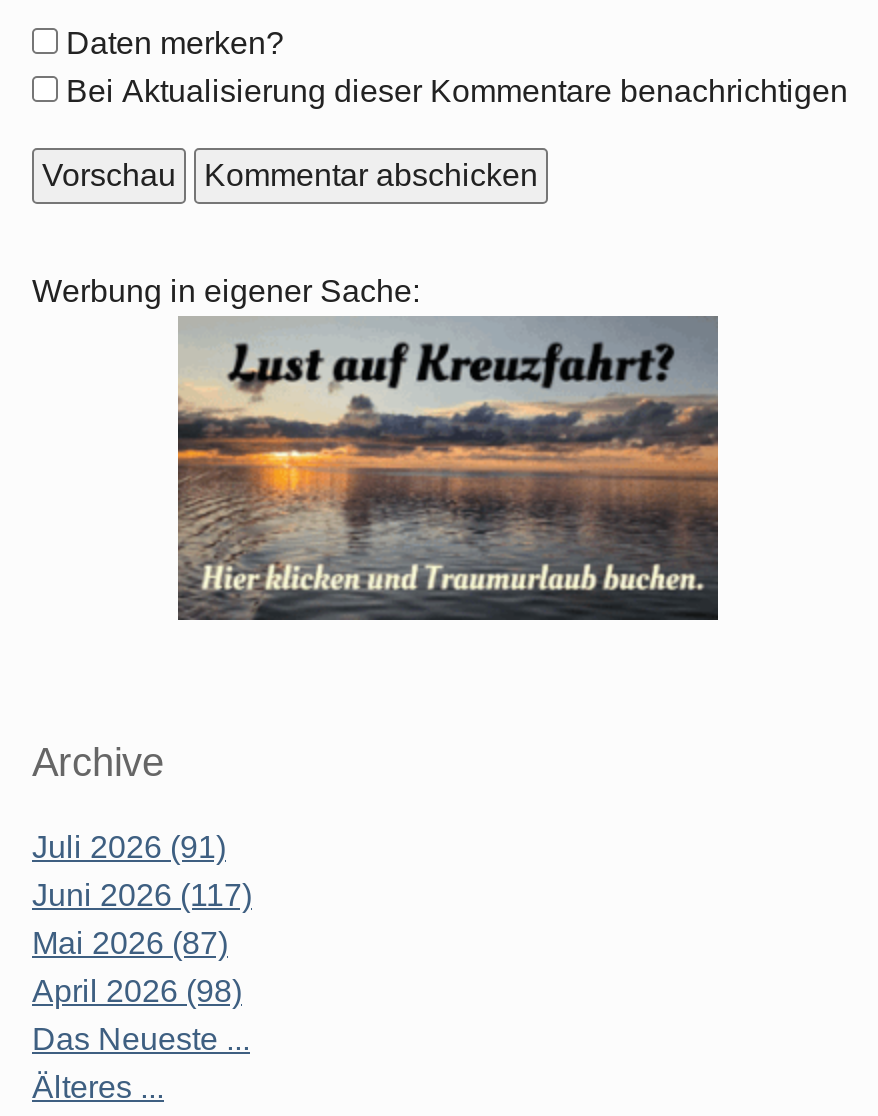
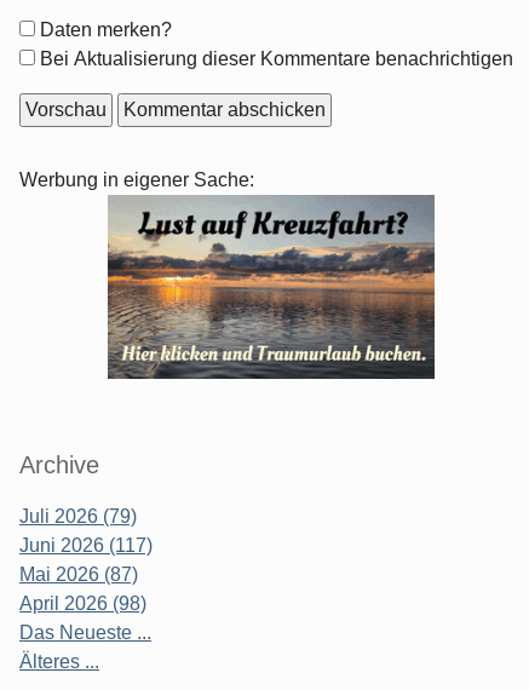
[32,830,226,864] Juli 2026 (91) -> [19,506,137,526] Juli 2026 (79)

